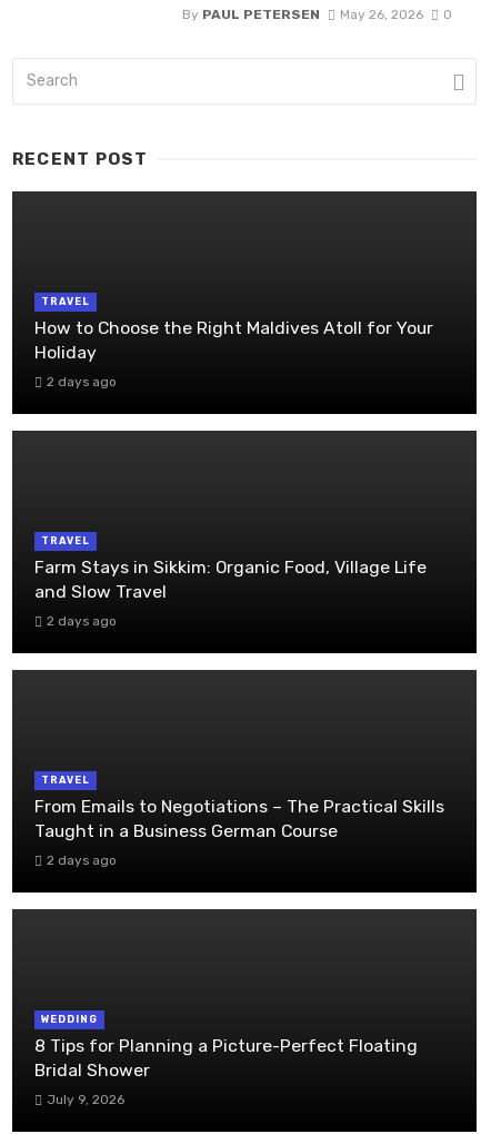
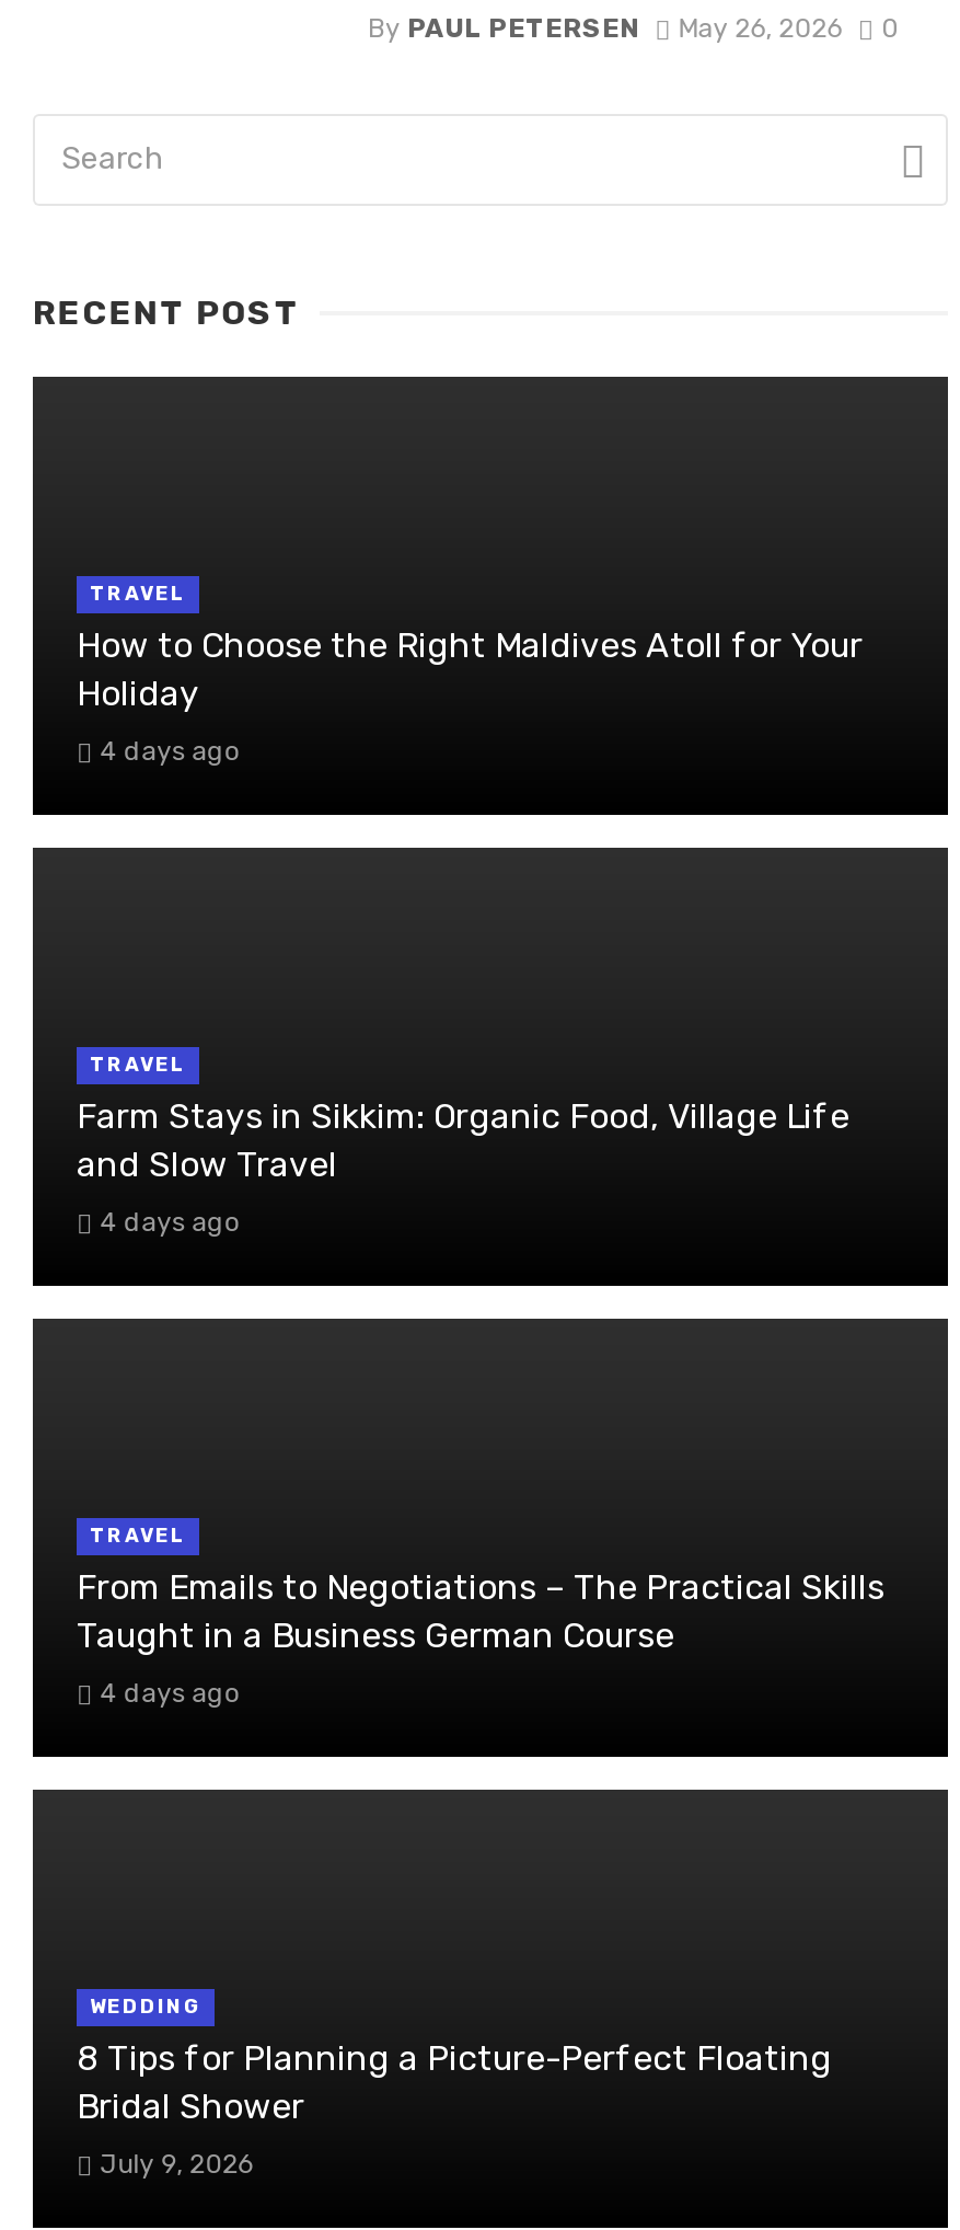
[46,374,116,390] 2 days ago -> [100,736,240,767] 4 days ago
[46,613,116,629] 2 days ago -> [100,1207,240,1238] 4 days ago
[46,853,116,868] 2 days ago -> [100,1678,240,1709] 4 days ago

